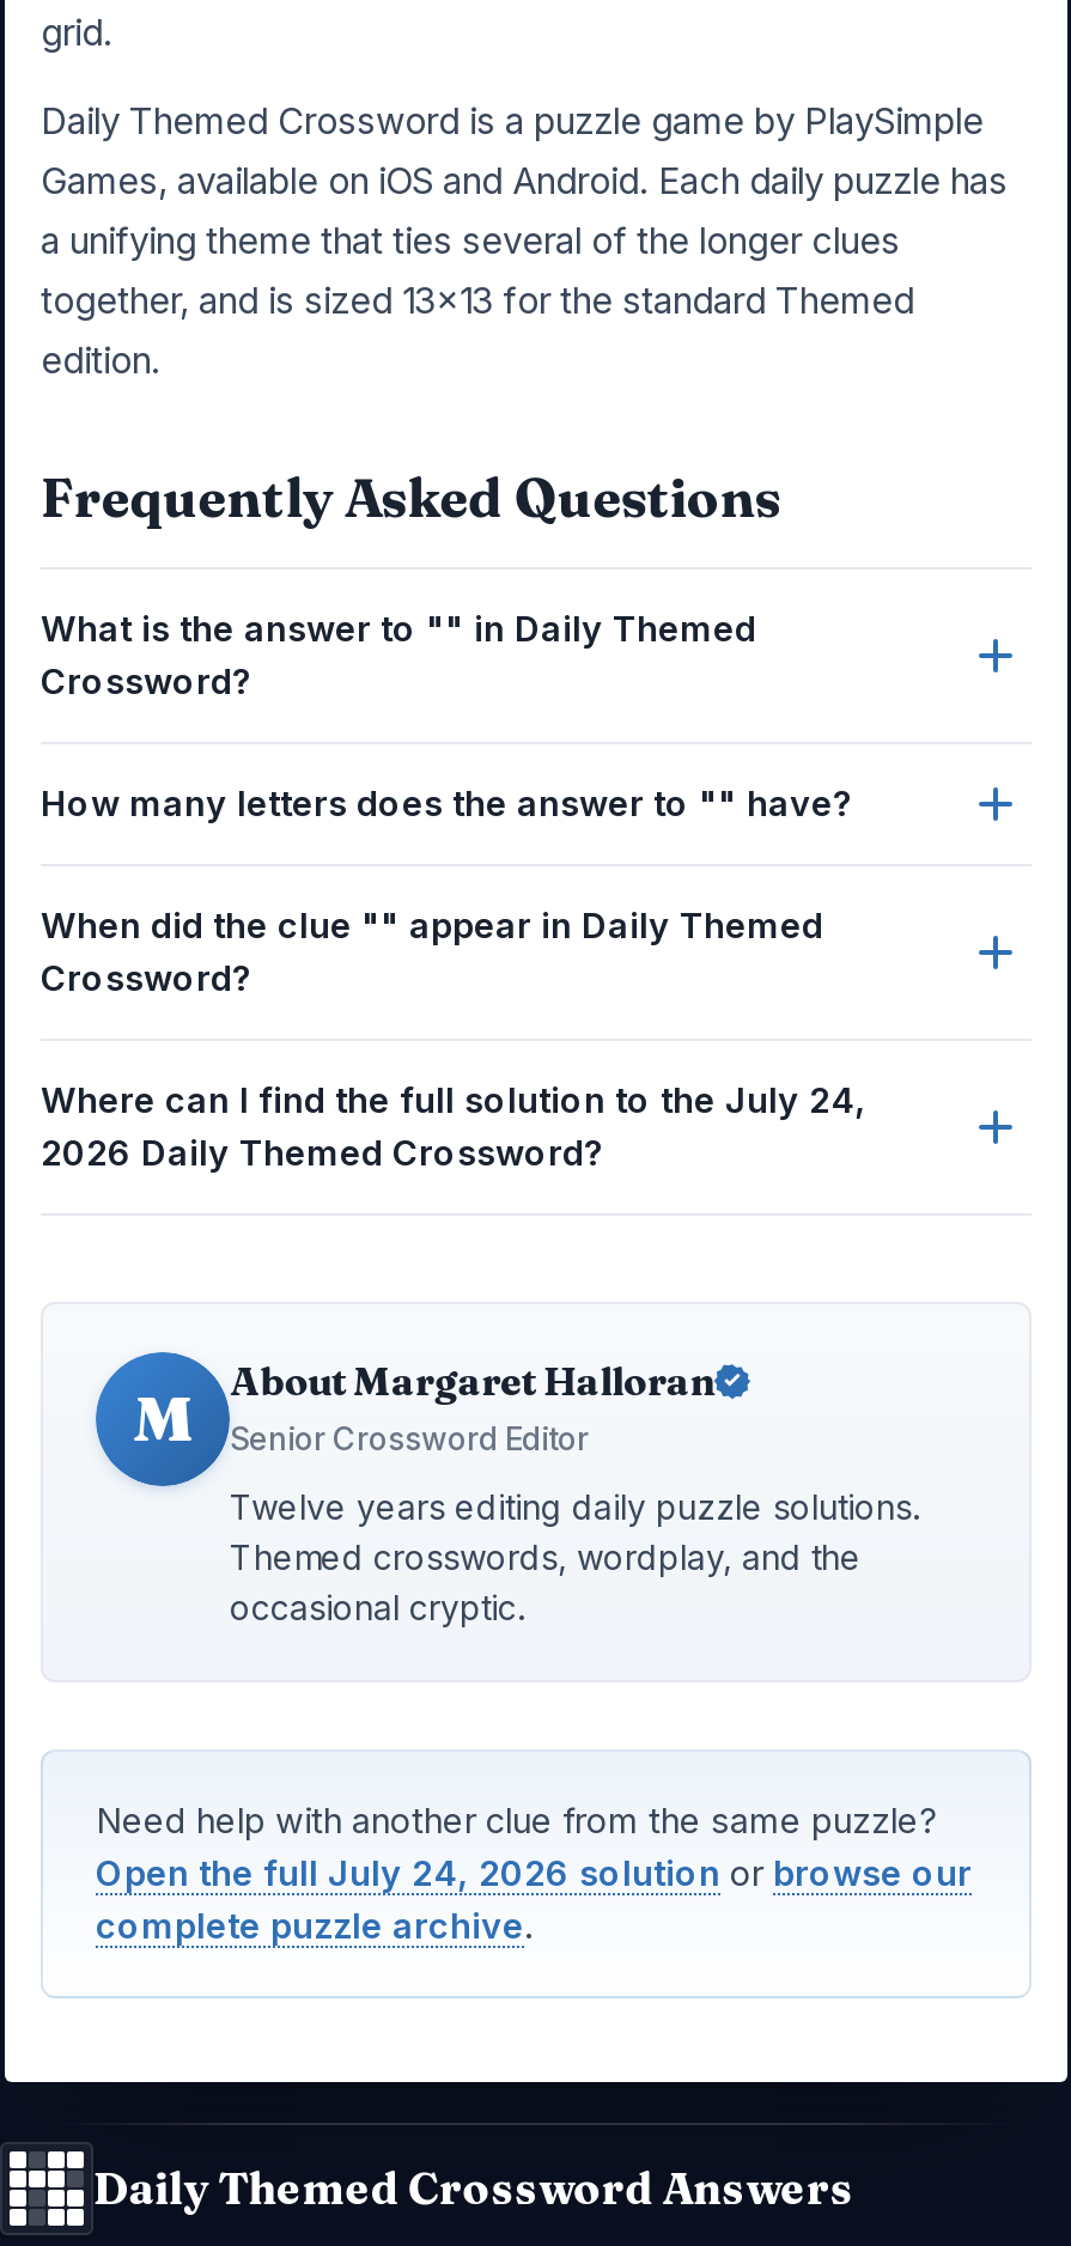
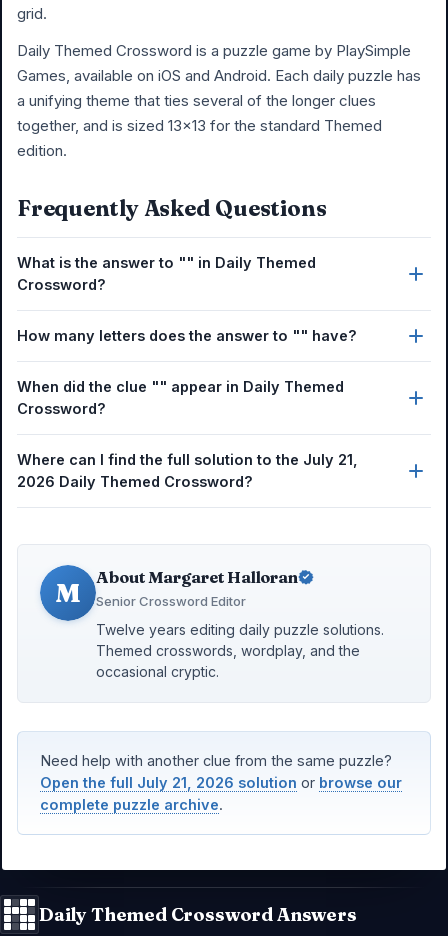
[41,1080,866,1121] Where can I find the full solution to the July 24, -> [17,451,358,468] Where can I find the full solution to the July 21,
[96,1853,972,1894] Open the full July 24, 2026 solution or browse our -> [40,774,402,791] Open the full July 21, 2026 solution or browse our

